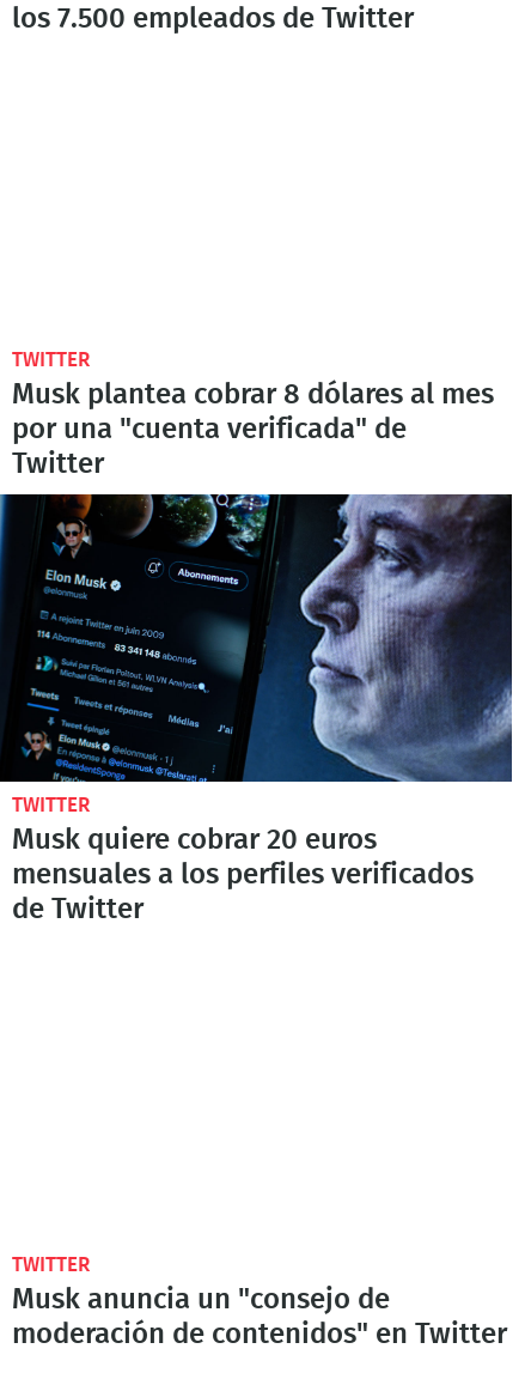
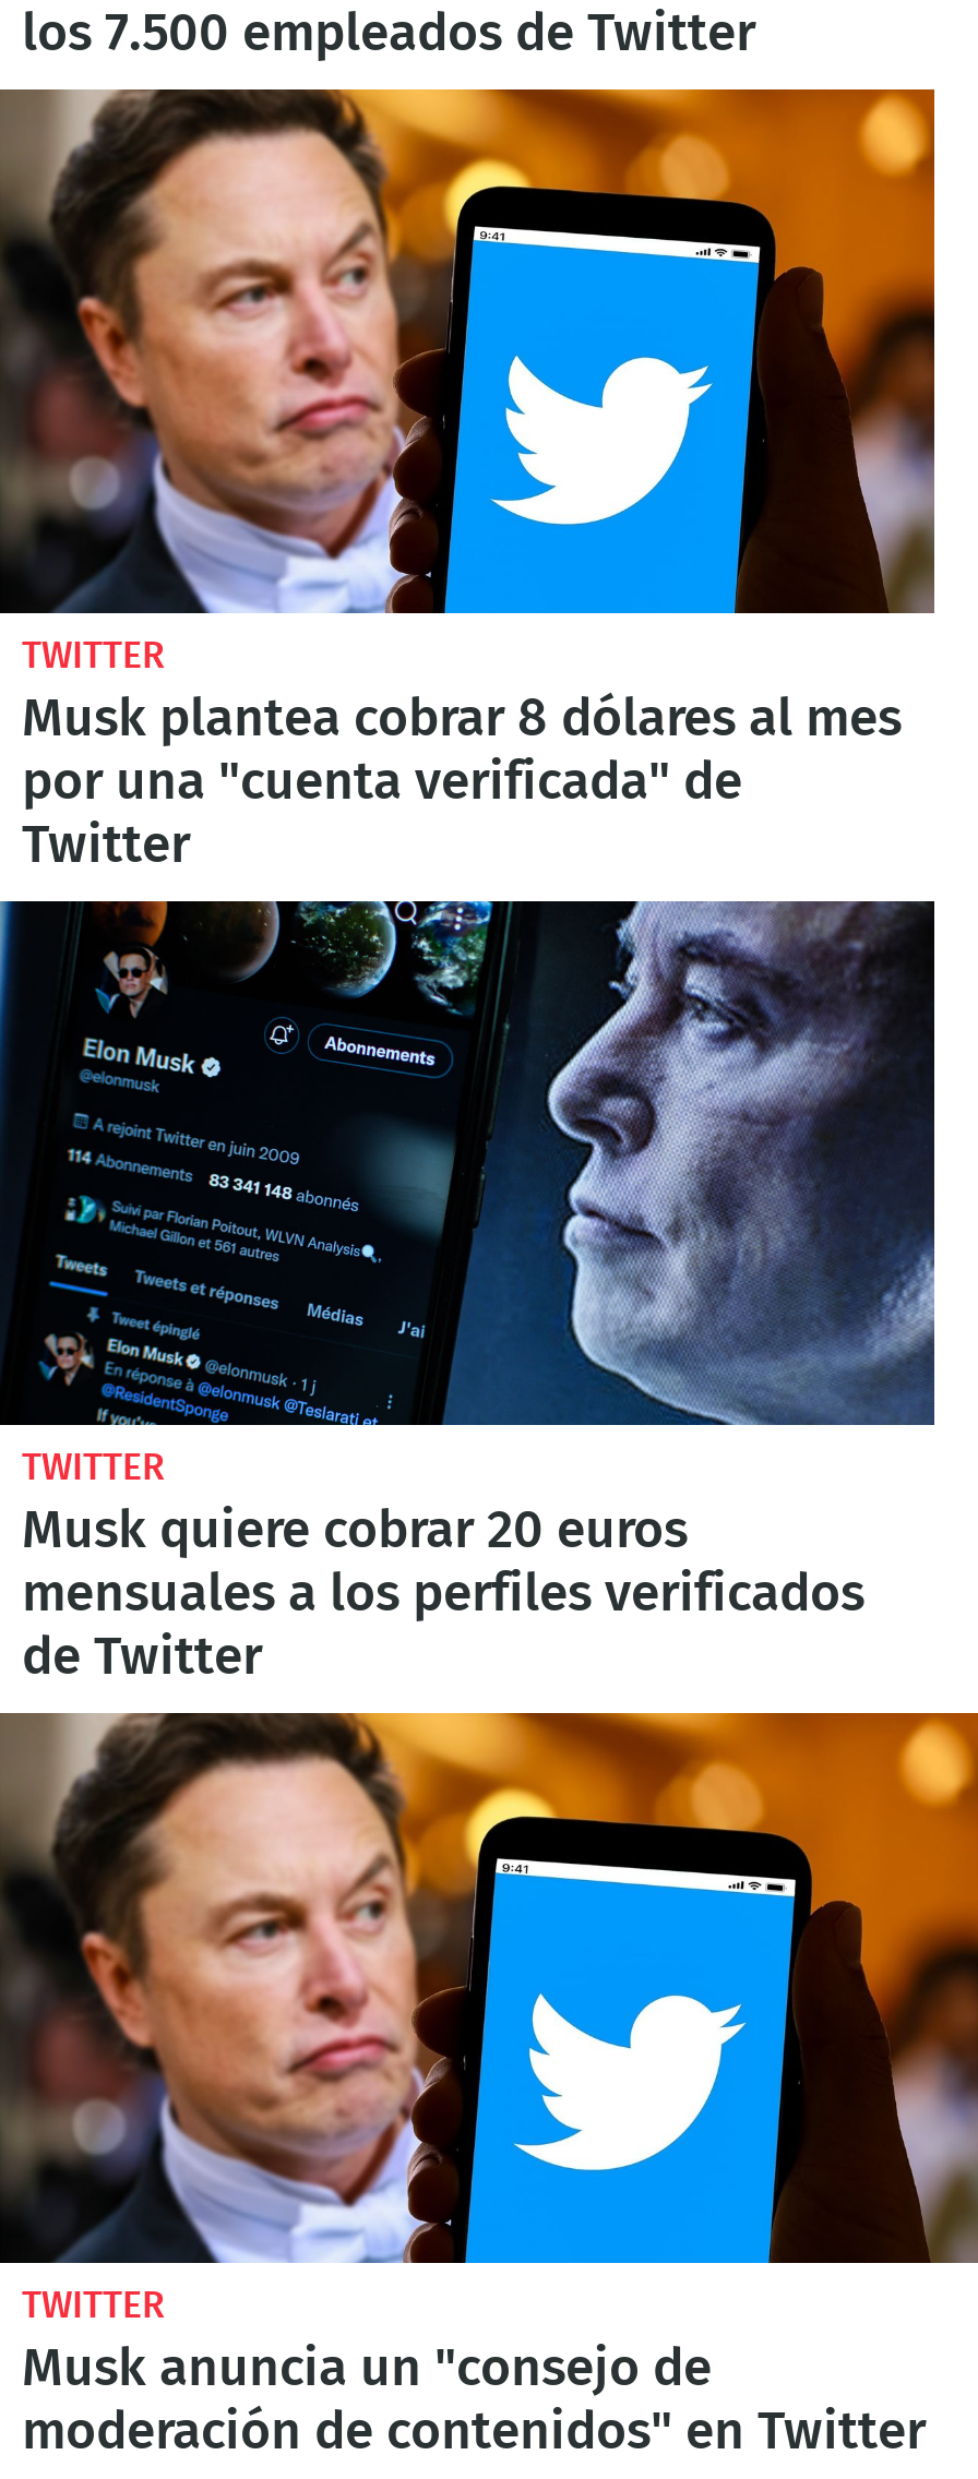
none -> [7,87,937,615] [image]
none -> [7,1711,971,2265] [image]

